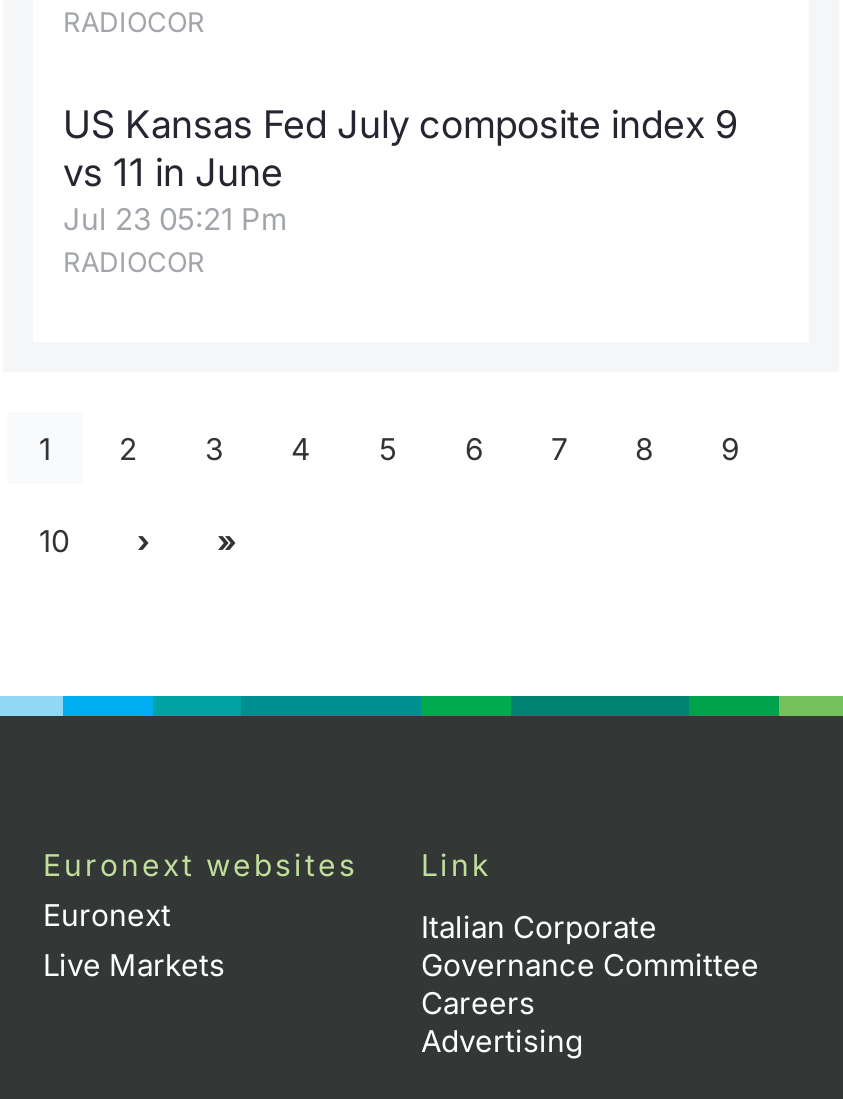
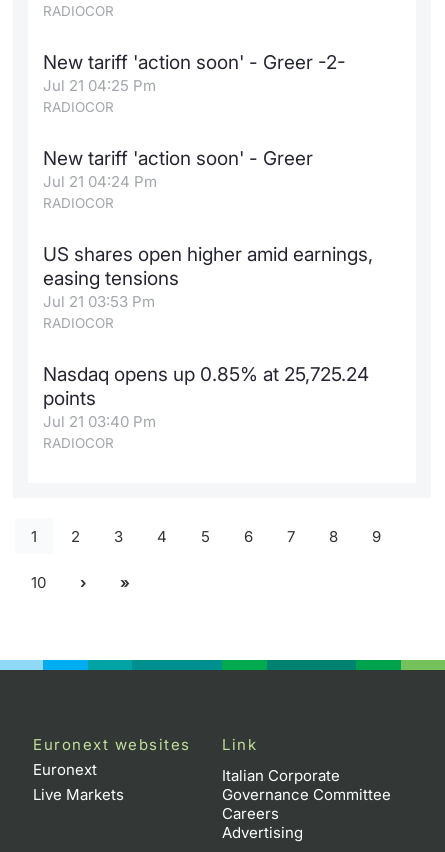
[63,102,739,238] US Kansas Fed July composite index 9 | vs 11 in June | Jul 23 05:21 Pm -> [43,51,373,431] New tariff 'action soon' - Greer -2- | Jul 21 04:25 Pm | RADIOCOR | New tariff 'action soon' - Greer | Jul 21 04:24 Pm | RADIOCOR | US shares open higher amid earnings, | easing tensions | Jul 21 03:53 Pm | RADIOCOR | Nasdaq opens up 0.85% at 25,725.24 | points | Jul 21 03:40 Pm

